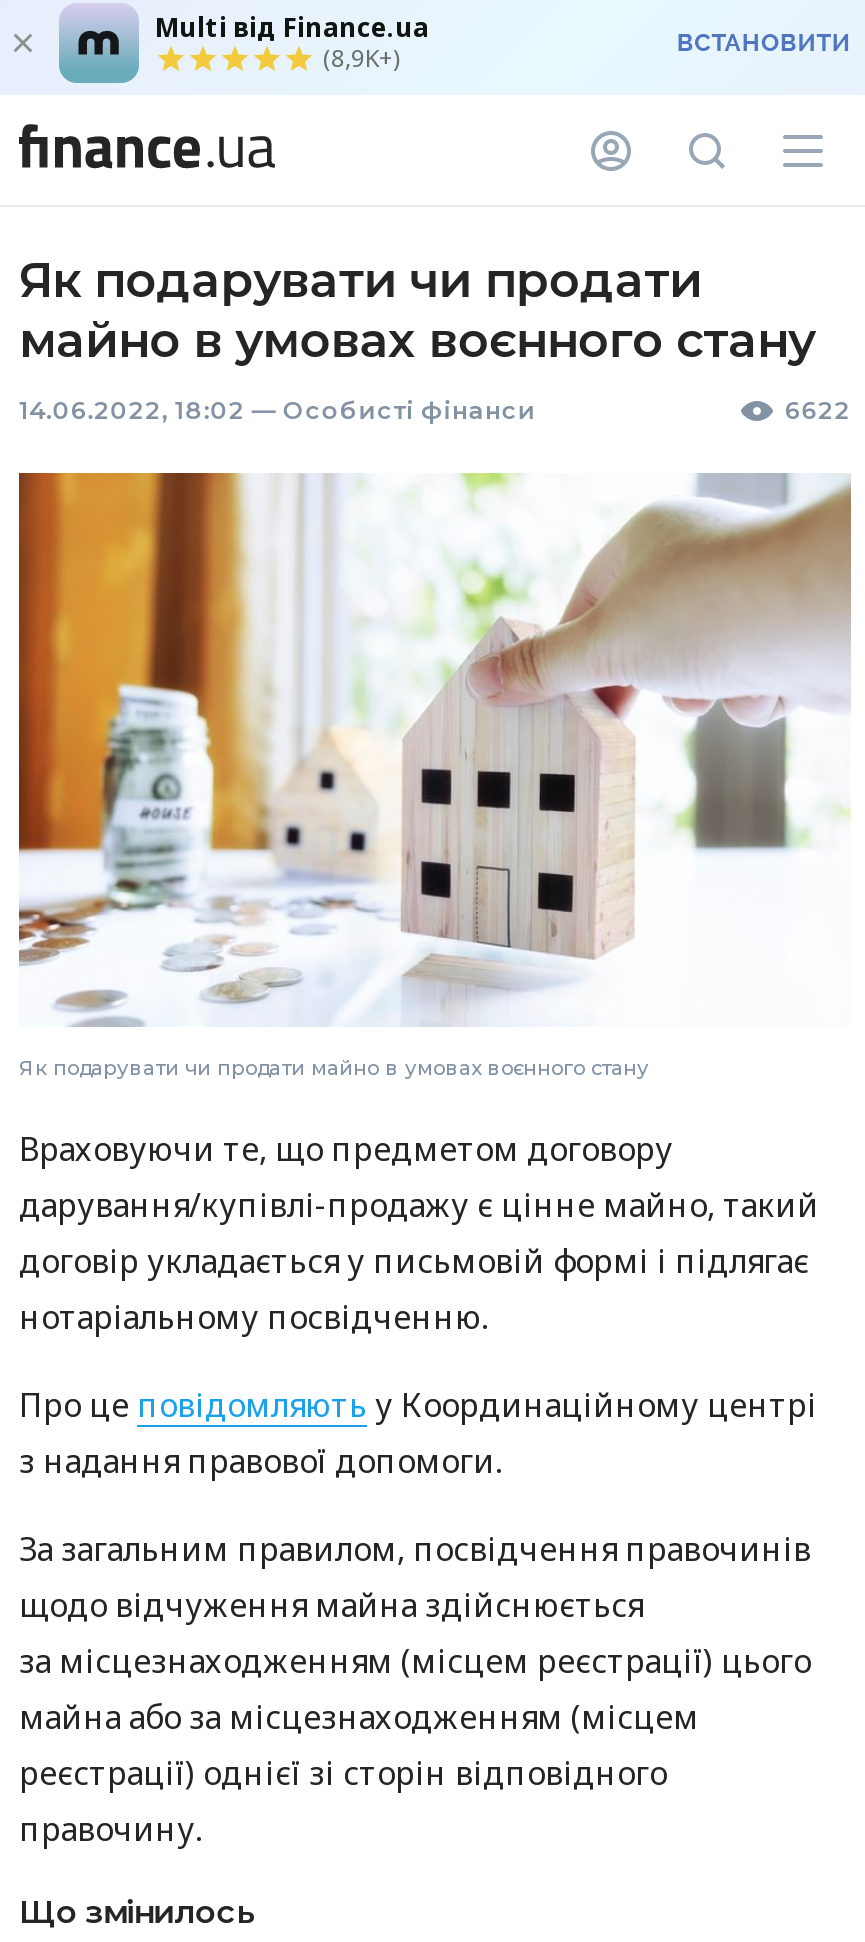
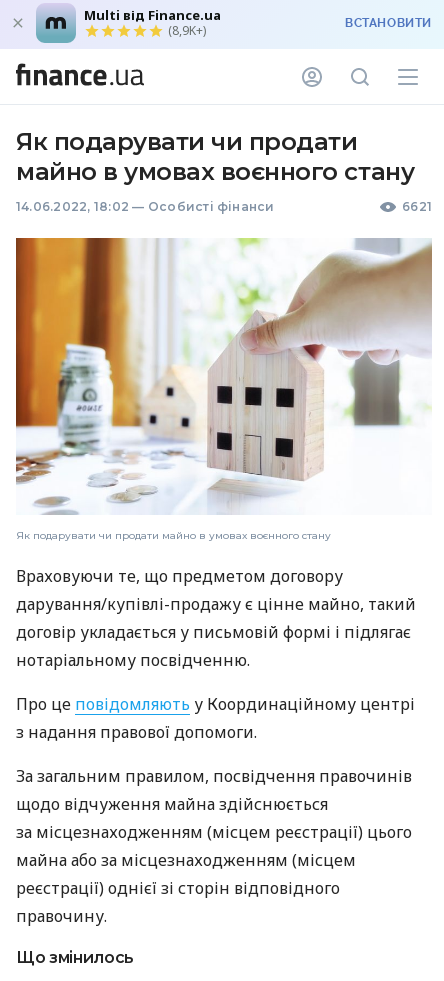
[785,395,851,425] 6622 -> [402,199,432,214] 6621

